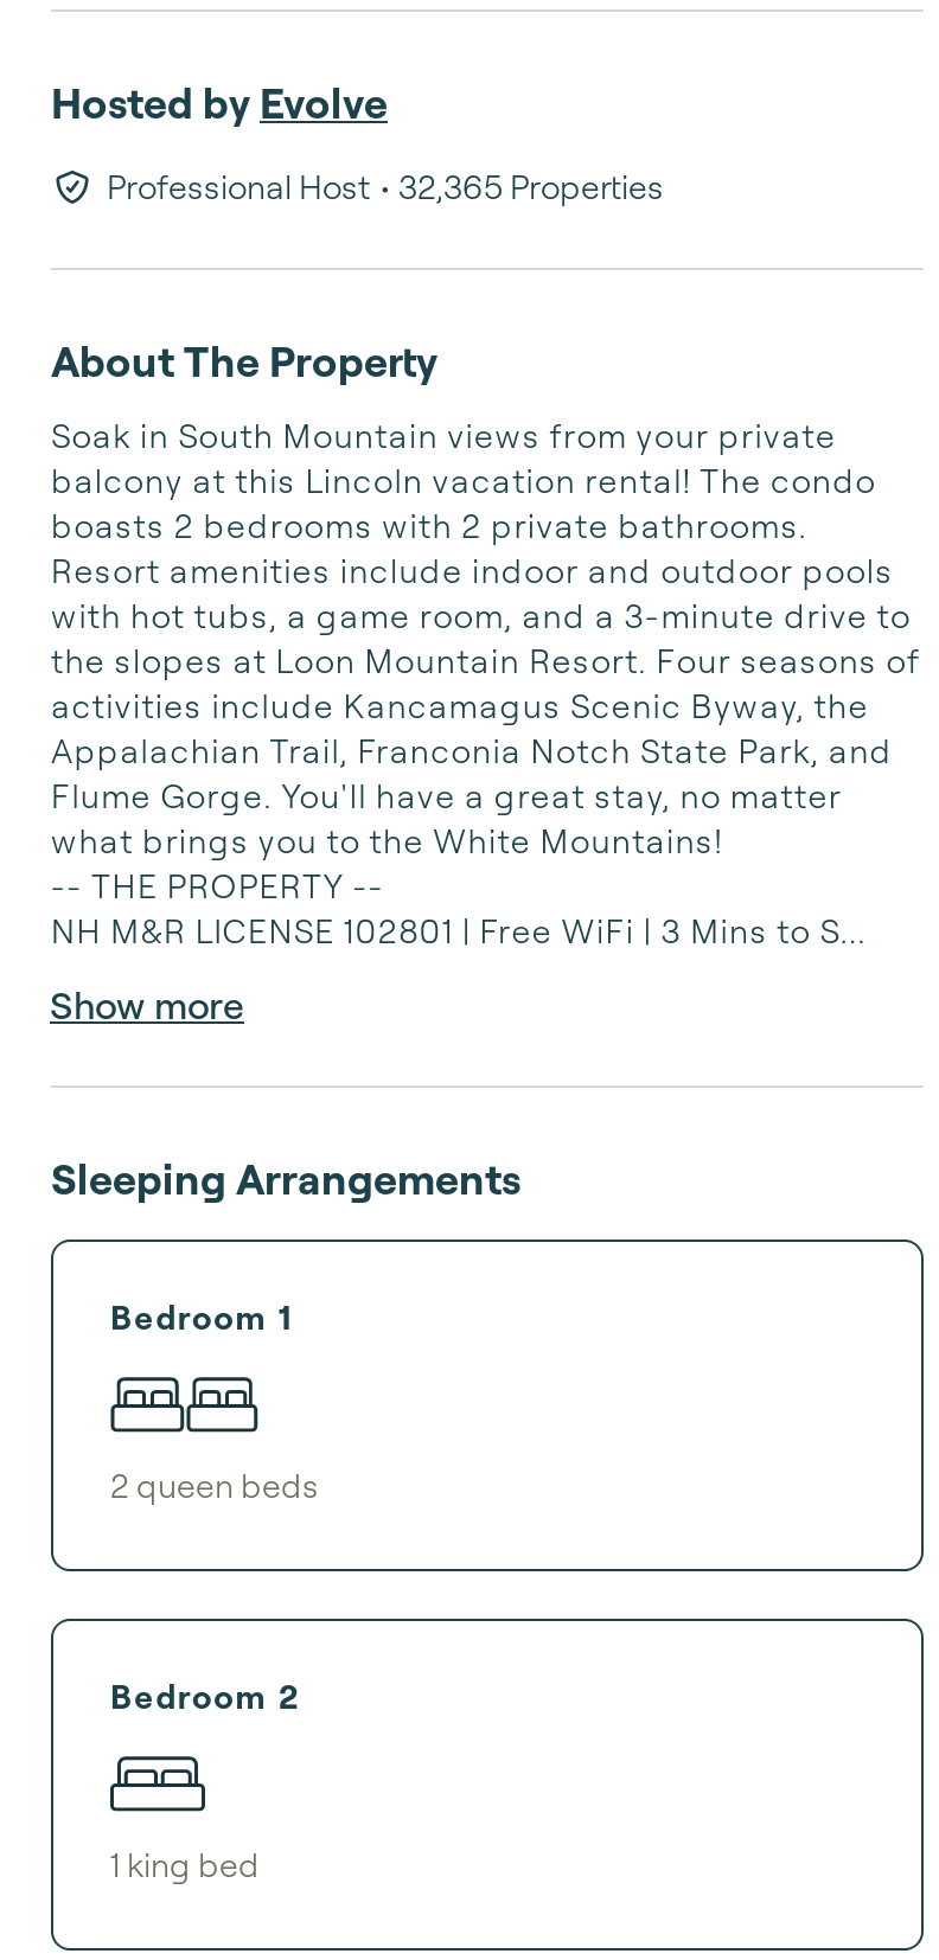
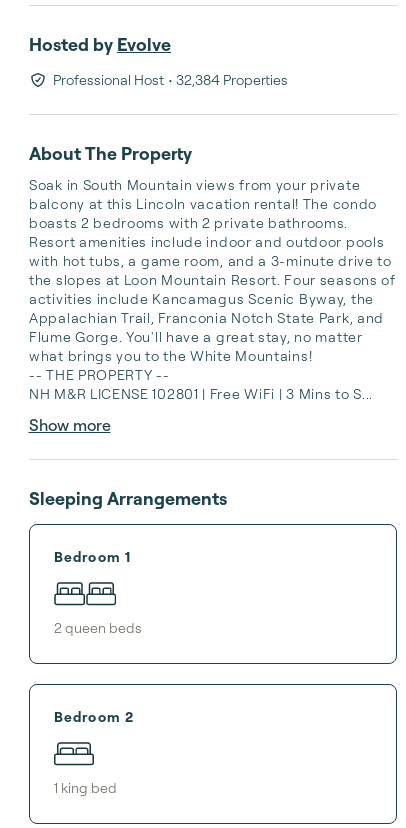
[107,166,664,206] Professional Host • 32,365 Properties -> [52,71,287,88] Professional Host • 32,384 Properties

